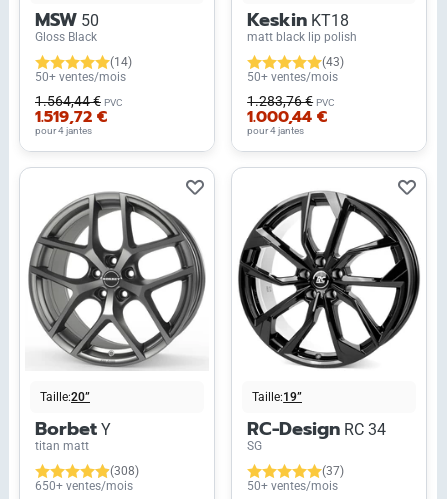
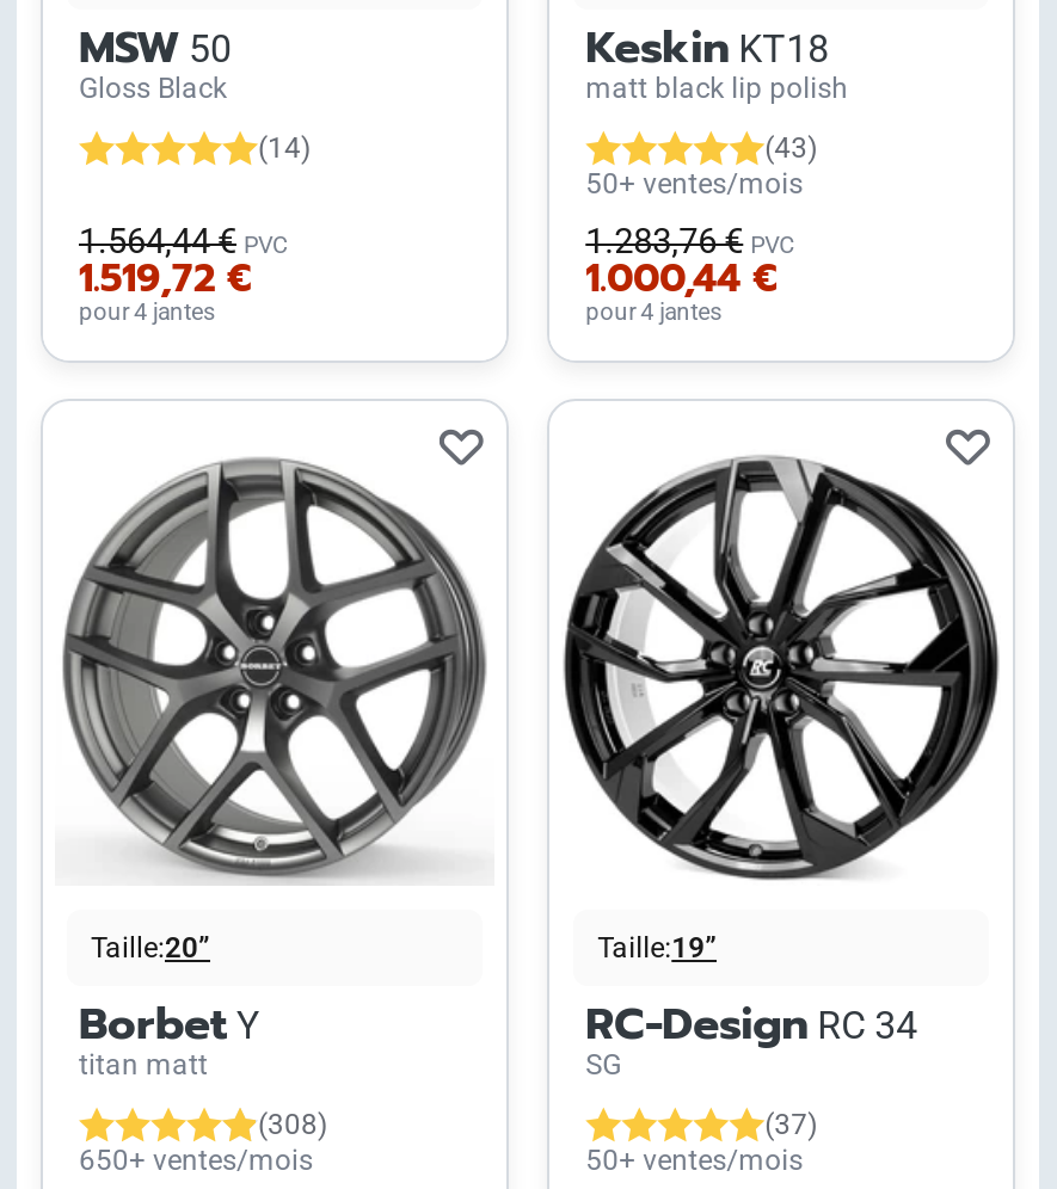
[35,70,126,84] 50+ ventes/mois -> none

